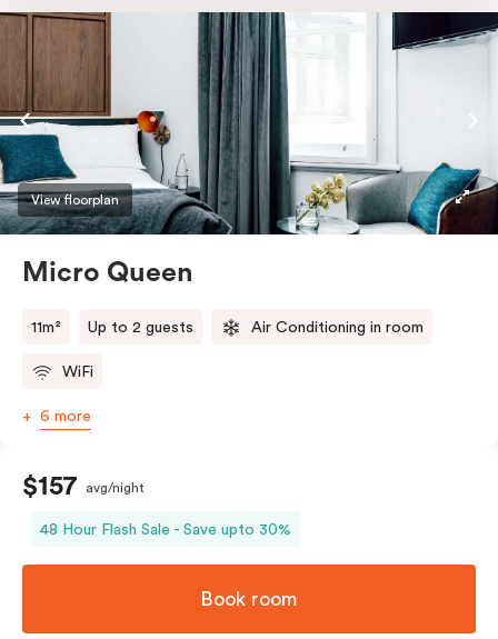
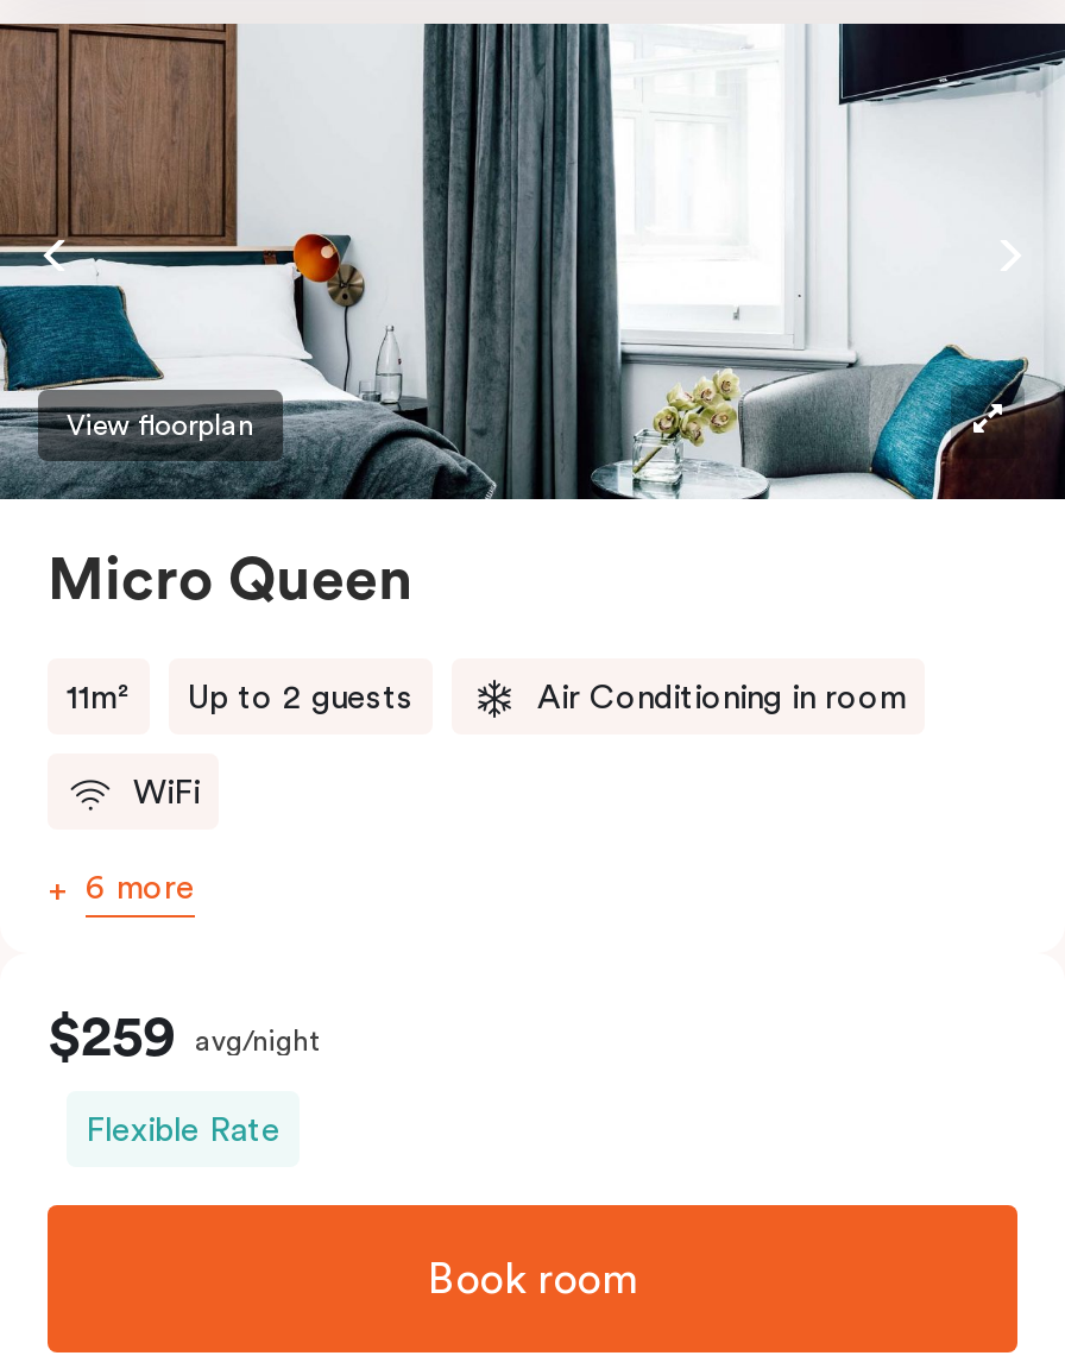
[22,473,145,500] $157 avg/night -> [48,1010,321,1067] $259 avg/night
[40,522,291,538] 48 Hour Flash Sale - Save upto 30% -> [86,1115,281,1148] Flexible Rate

